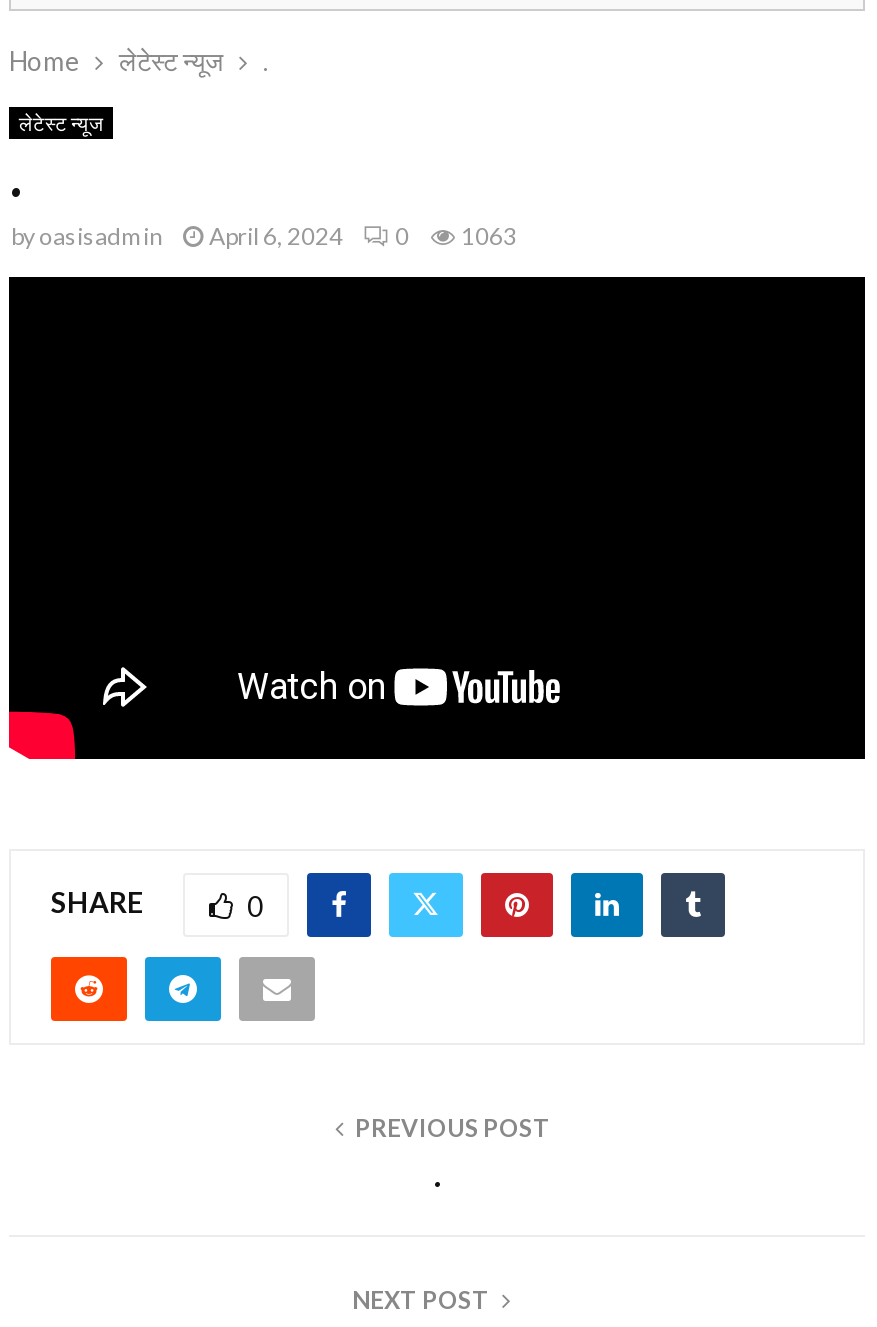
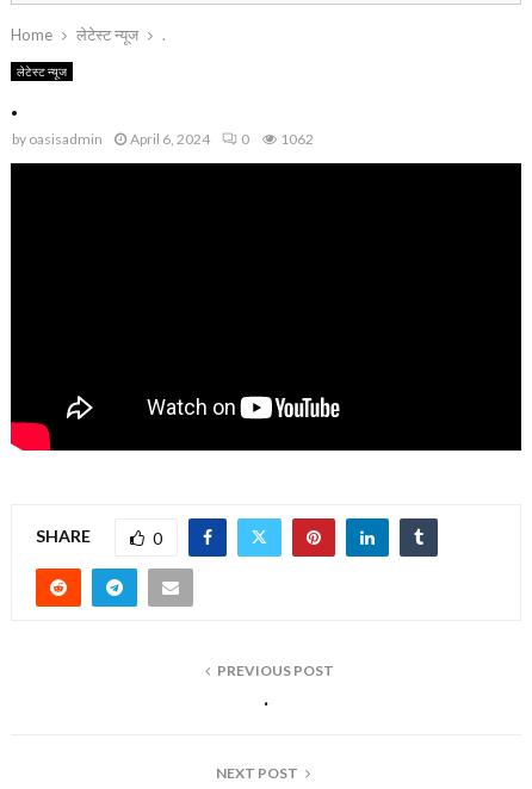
[11,222,517,252] byoasisadmin April 6, 2024 0 1063 -> [12,130,314,148] byoasisadmin April 6, 2024 0 1062

